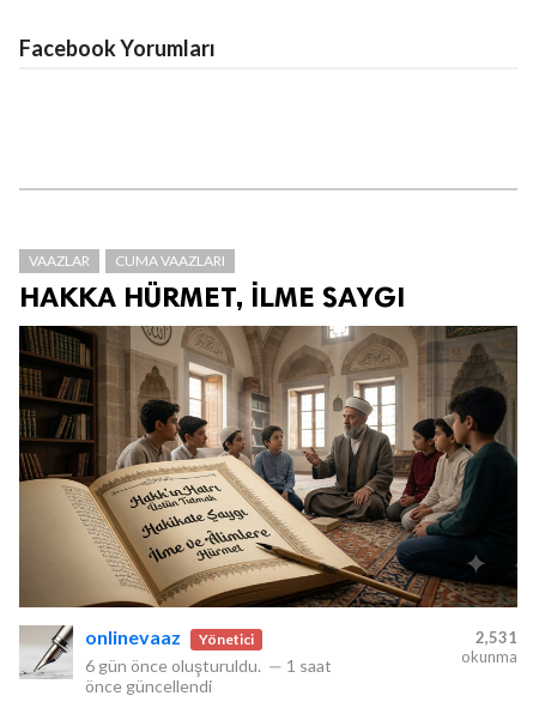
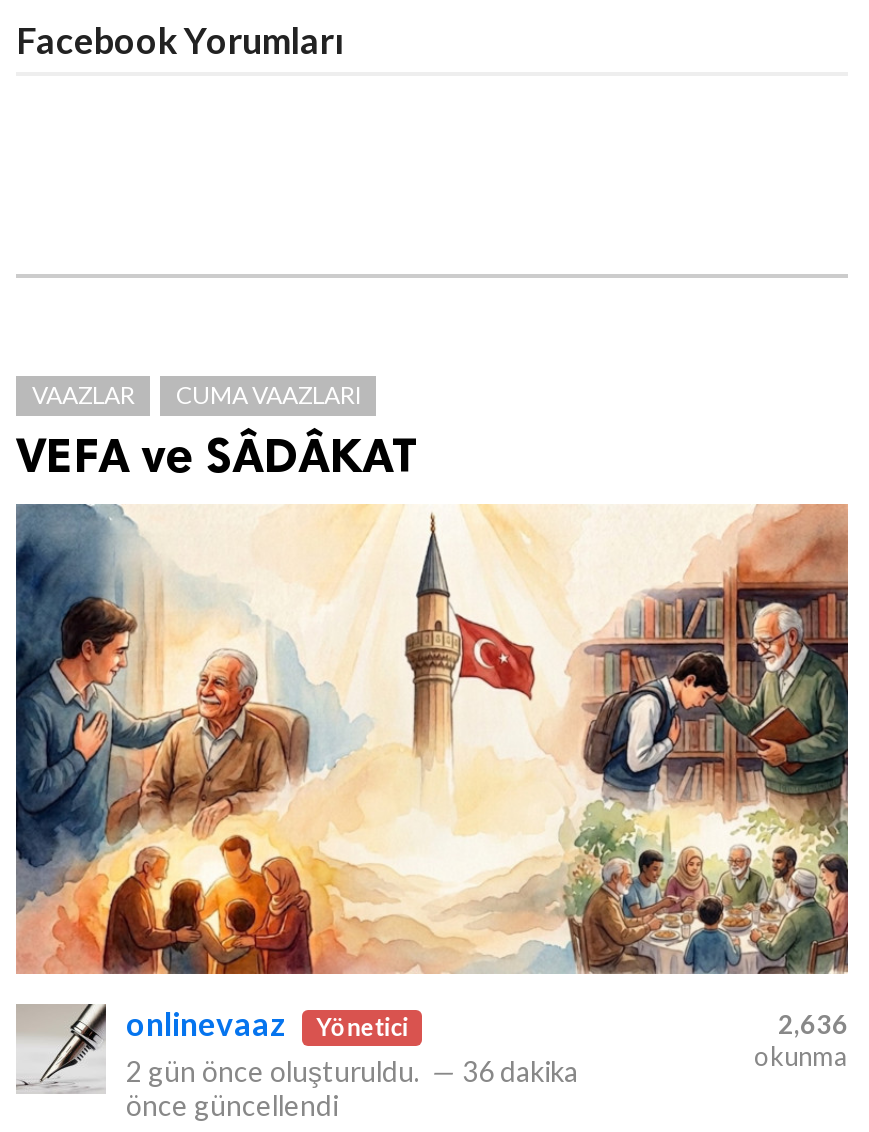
[19,279,405,314] HAKKA HÜRMET, İLME SAYGI -> [16,426,420,484] VEFA ve SÂDÂKAT
[18,325,519,647] [image] | 2,531 -> [14,502,850,1040] [image] | 2,636
[85,656,332,676] 6 gün önce oluşturuldu. — 1 saat -> [126,1055,578,1089] 2 gün önce oluşturuldu. — 36 dakika

